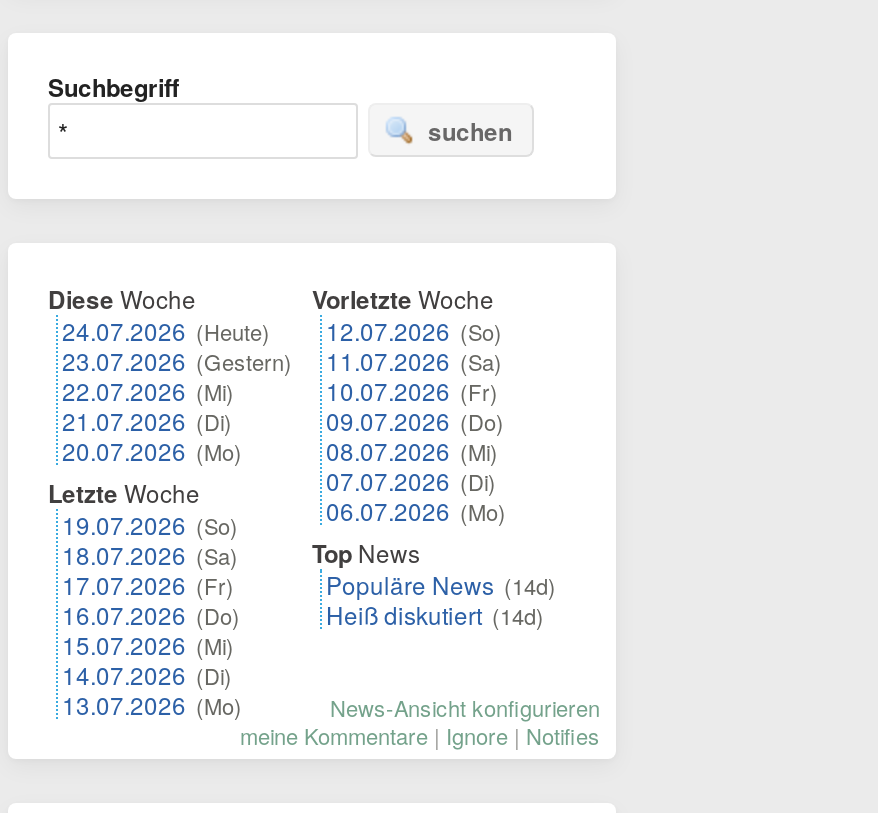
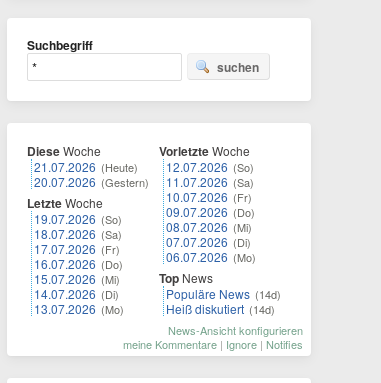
[62,313,292,467] 24.07.2026 (Heute) | 23.07.2026 (Gestern) | 22.07.2026 (Mi) | 21.07.2026 (Di) | 20.07.2026 (Mo) -> [34,158,149,190] 21.07.2026 (Heute) | 20.07.2026 (Gestern)
moved [48,475,242,721] -> [27,194,124,317]: Letzte Woche | 19.07.2026 (So) | 18.07.2026 (Sa) | 17.07.2026 (Fr) | 16.07.2026 (Do) | 15.07.2026 (Mi) | 14.07.2026 (Di) | 13.07.2026 (Mo)

